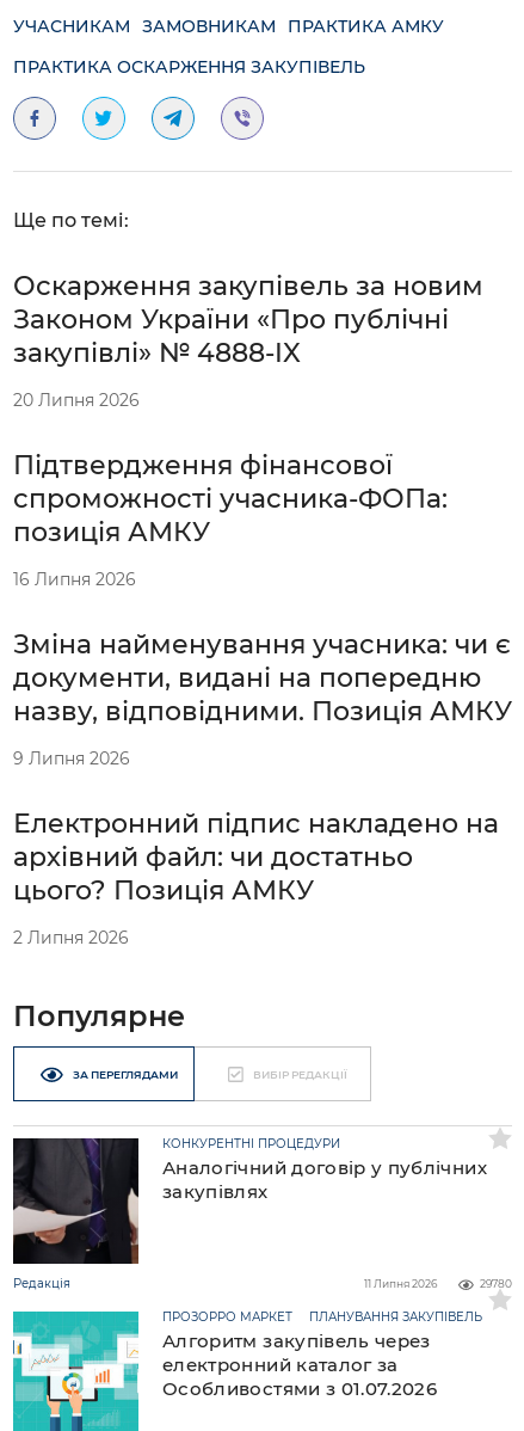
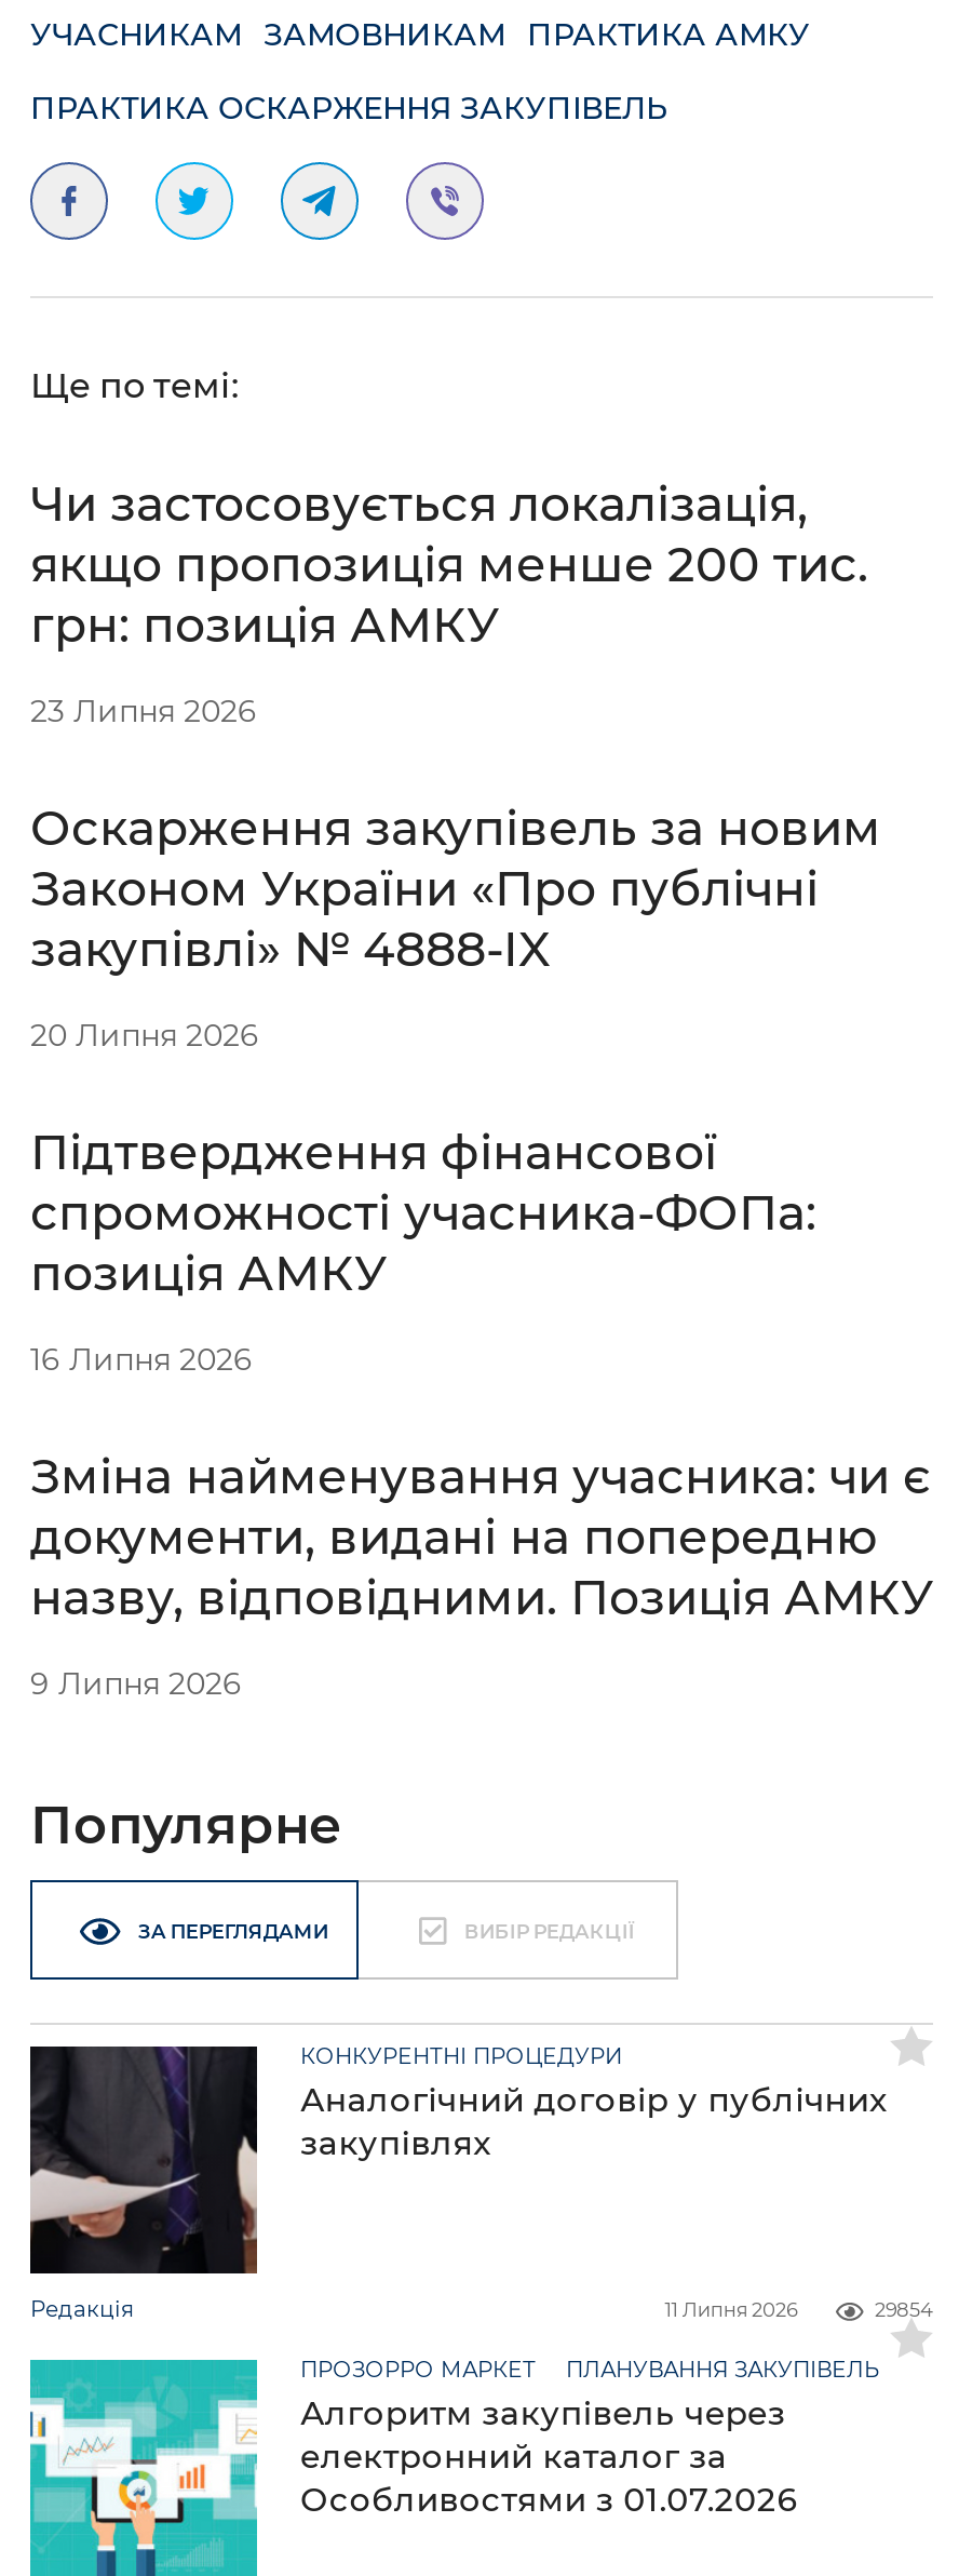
none -> [30,475,868,730] Чи застосовується локалізація, | якщо пропозиція менше 200 тис. | грн: позиція АМКУ | 23 Липня 2026
moved [13,270,512,769] -> [30,800,933,1703]: Оскарження закупівель за новим | Законом України «Про публічні | 20 Липня 2026 | ... | назву, відповідними. Позиція АМКУ | 9 Липня 2026
[13,807,499,948] Електронний підпис накладено на | архівний файл: чи достатньо | цього? Позиція АМКУ | 2 Липня 2026 -> none
[480,1277,512,1290] 29780 -> [875,2297,933,2321] 29854

